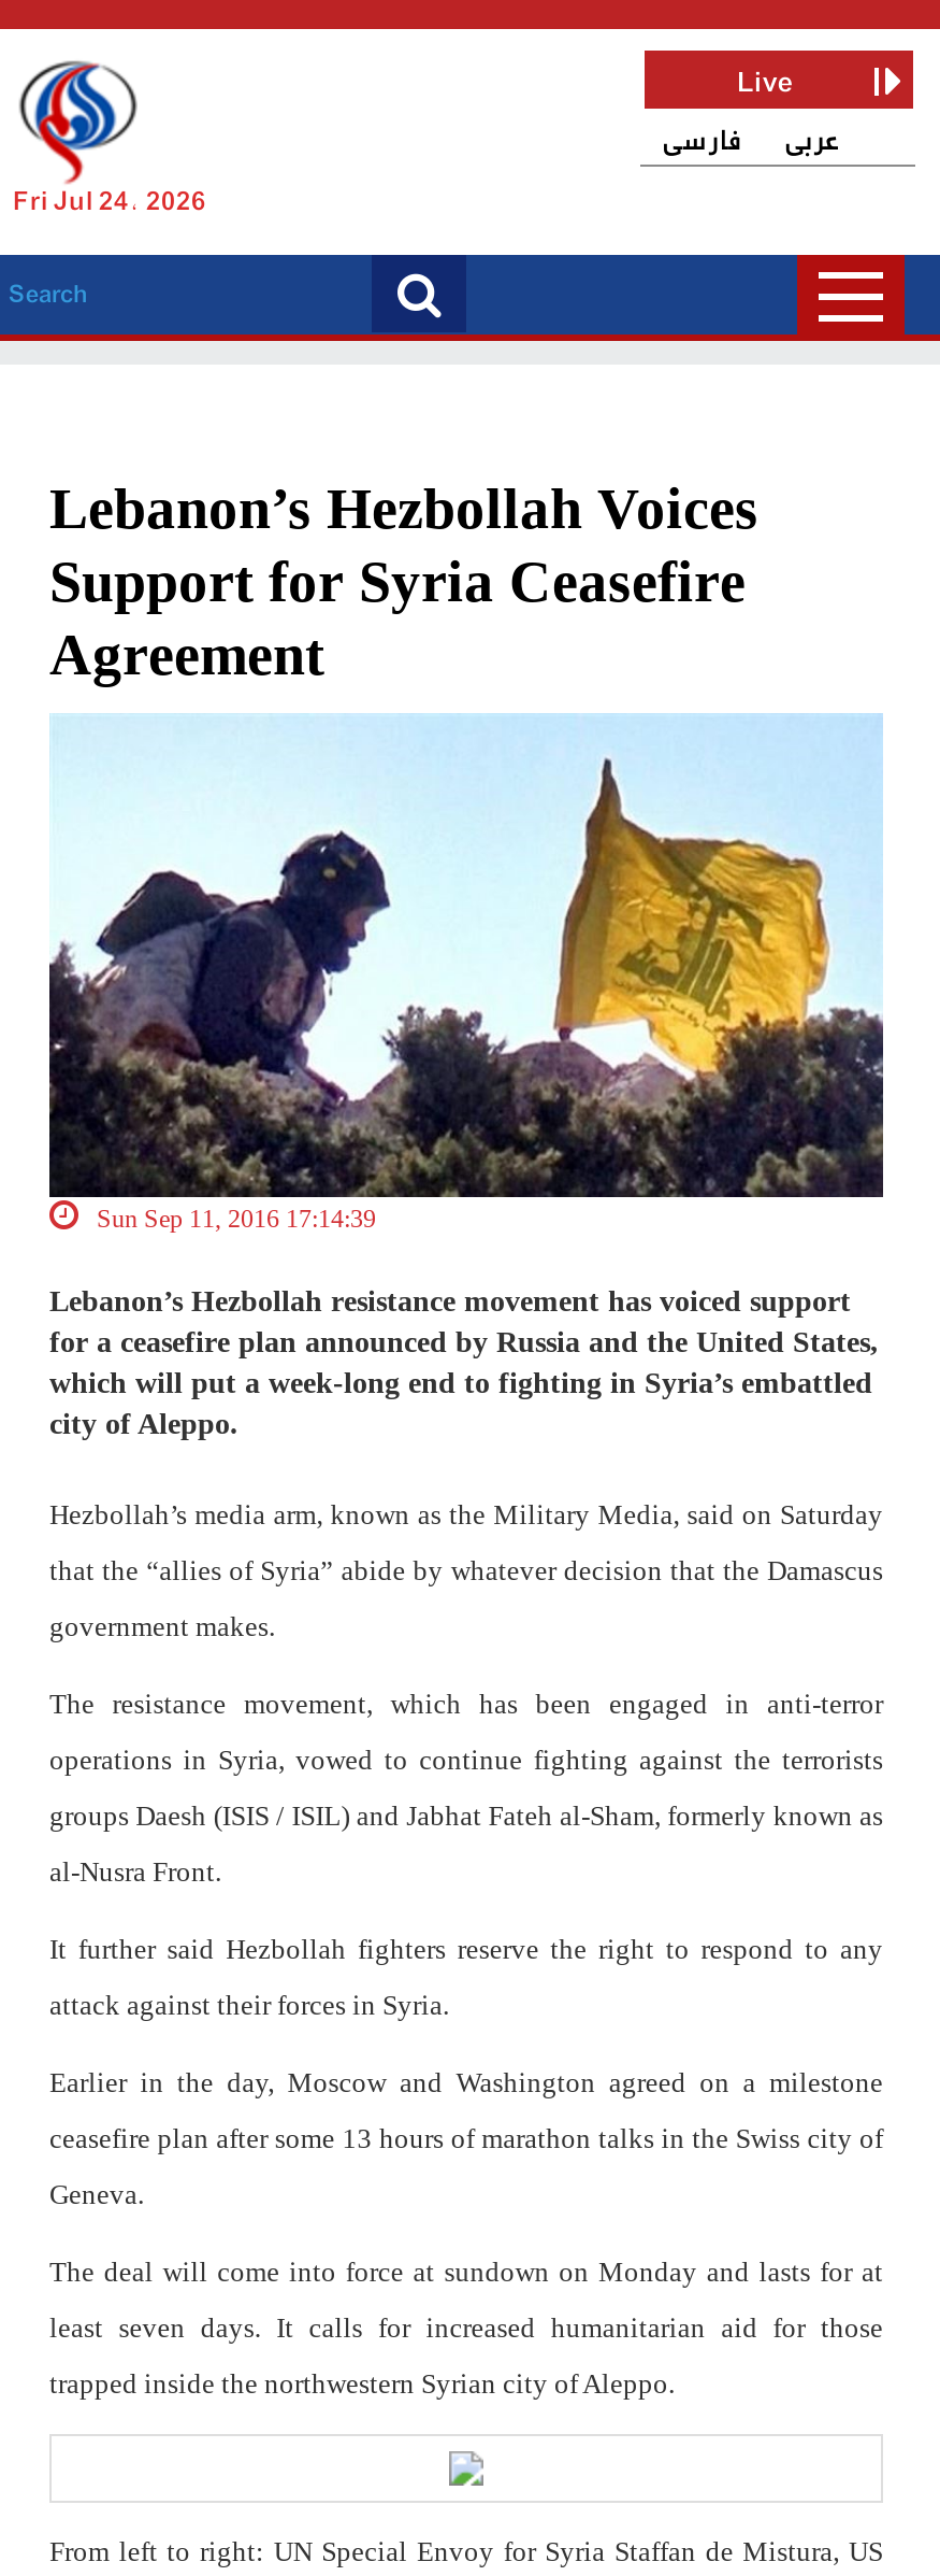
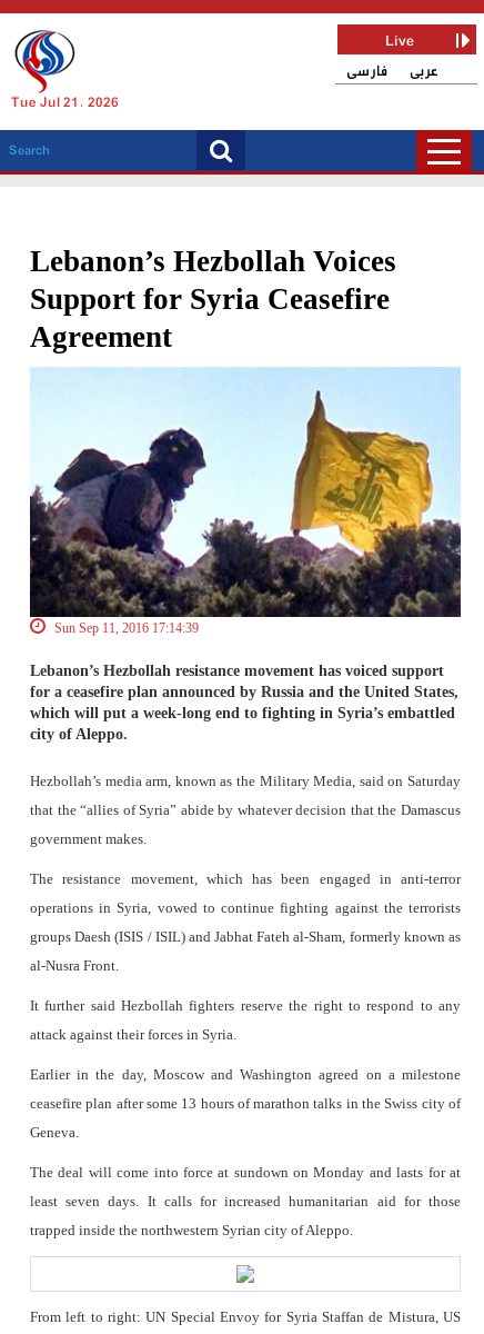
[13,182,206,225] Fri Jul 24, 2026 -> [11,92,119,115] Tue Jul 21, 2026

